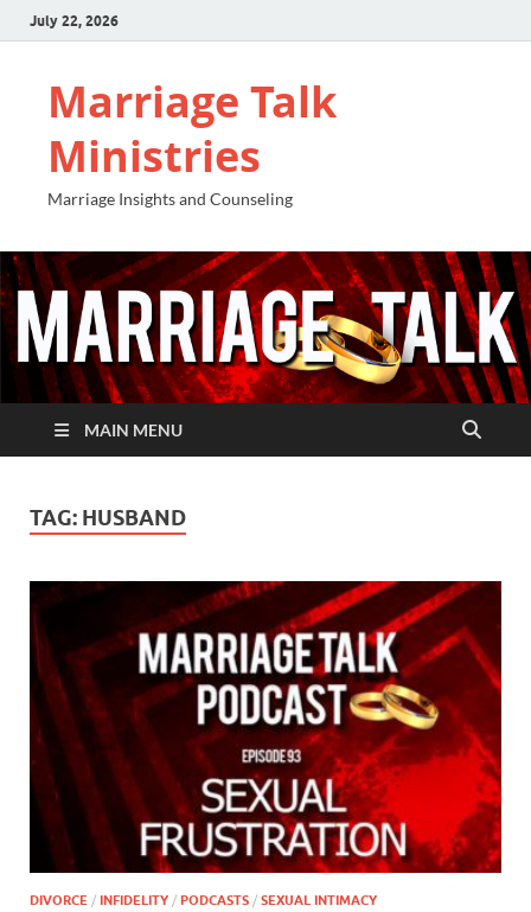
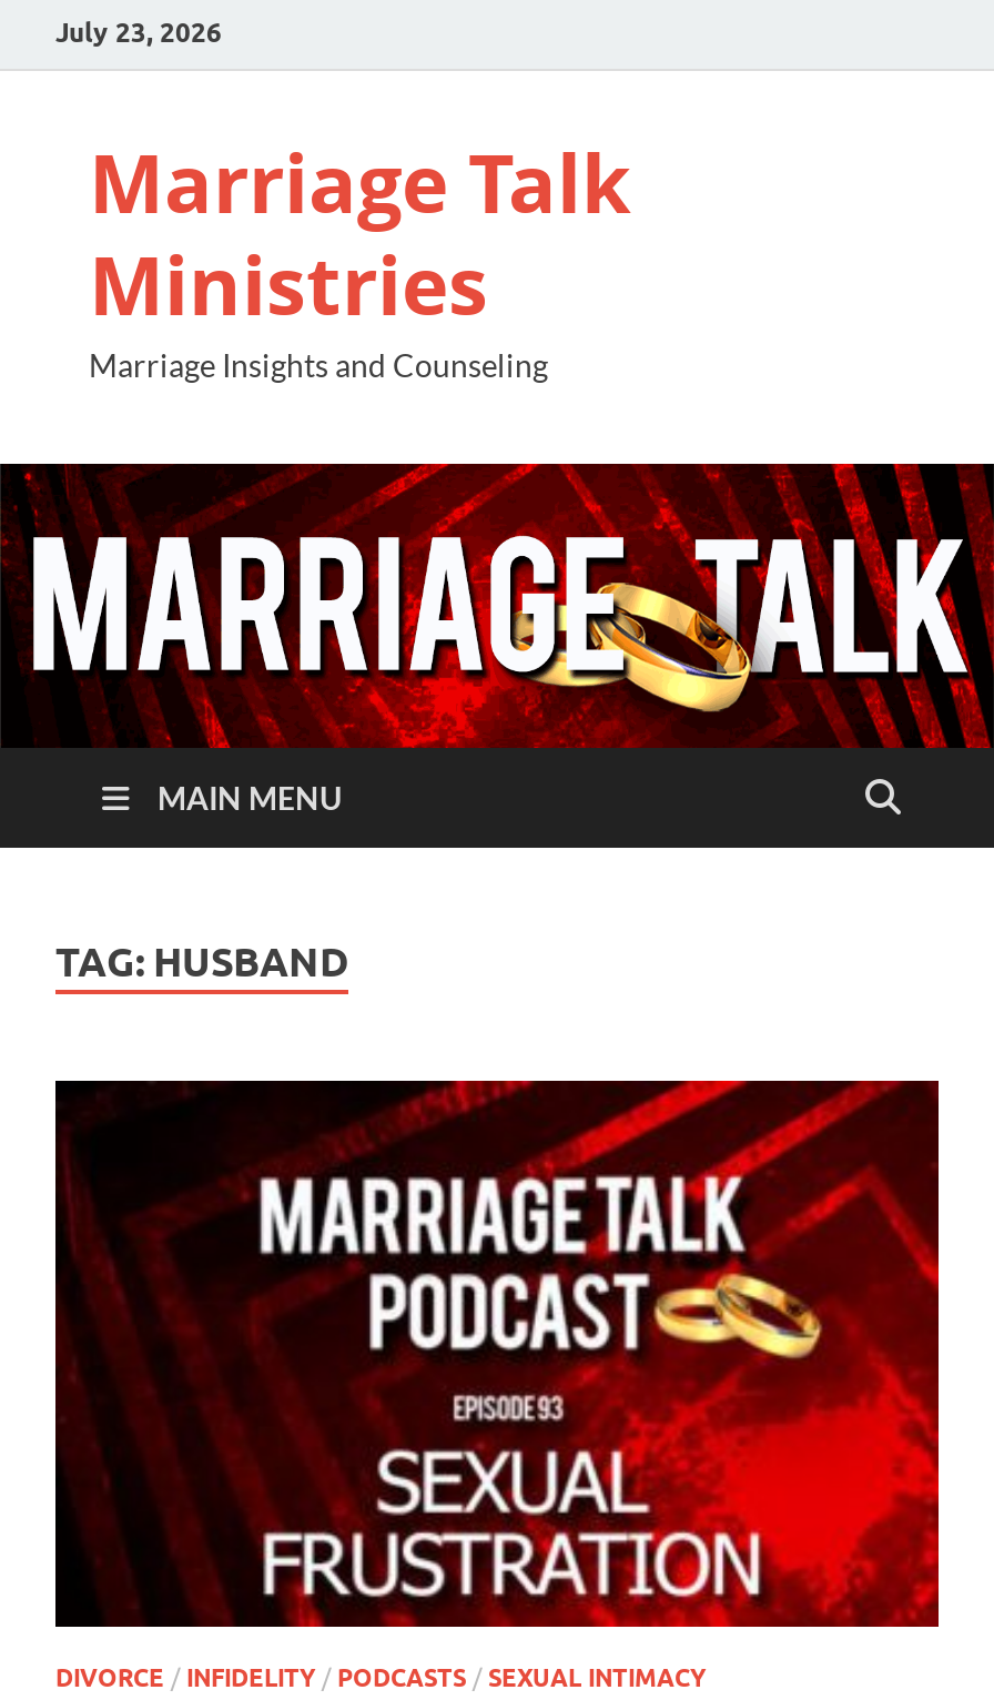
[30,11,119,29] July 22, 2026 -> [55,14,222,48] July 23, 2026

